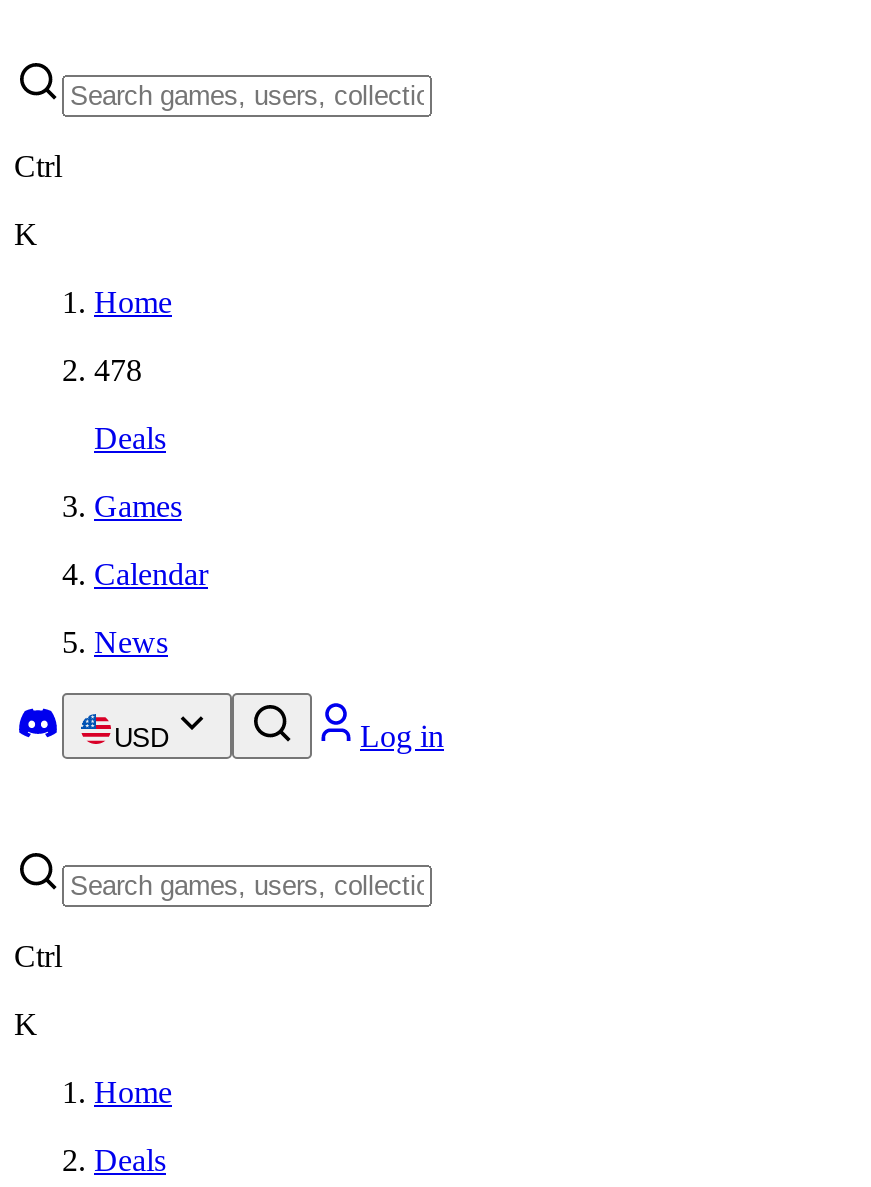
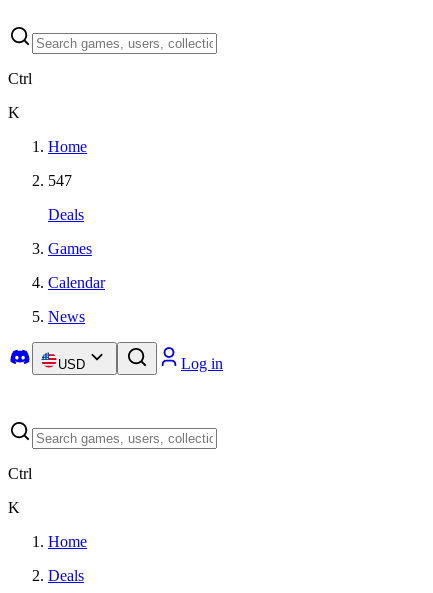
[94,353,142,387] 478 -> [48,172,72,189] 547

